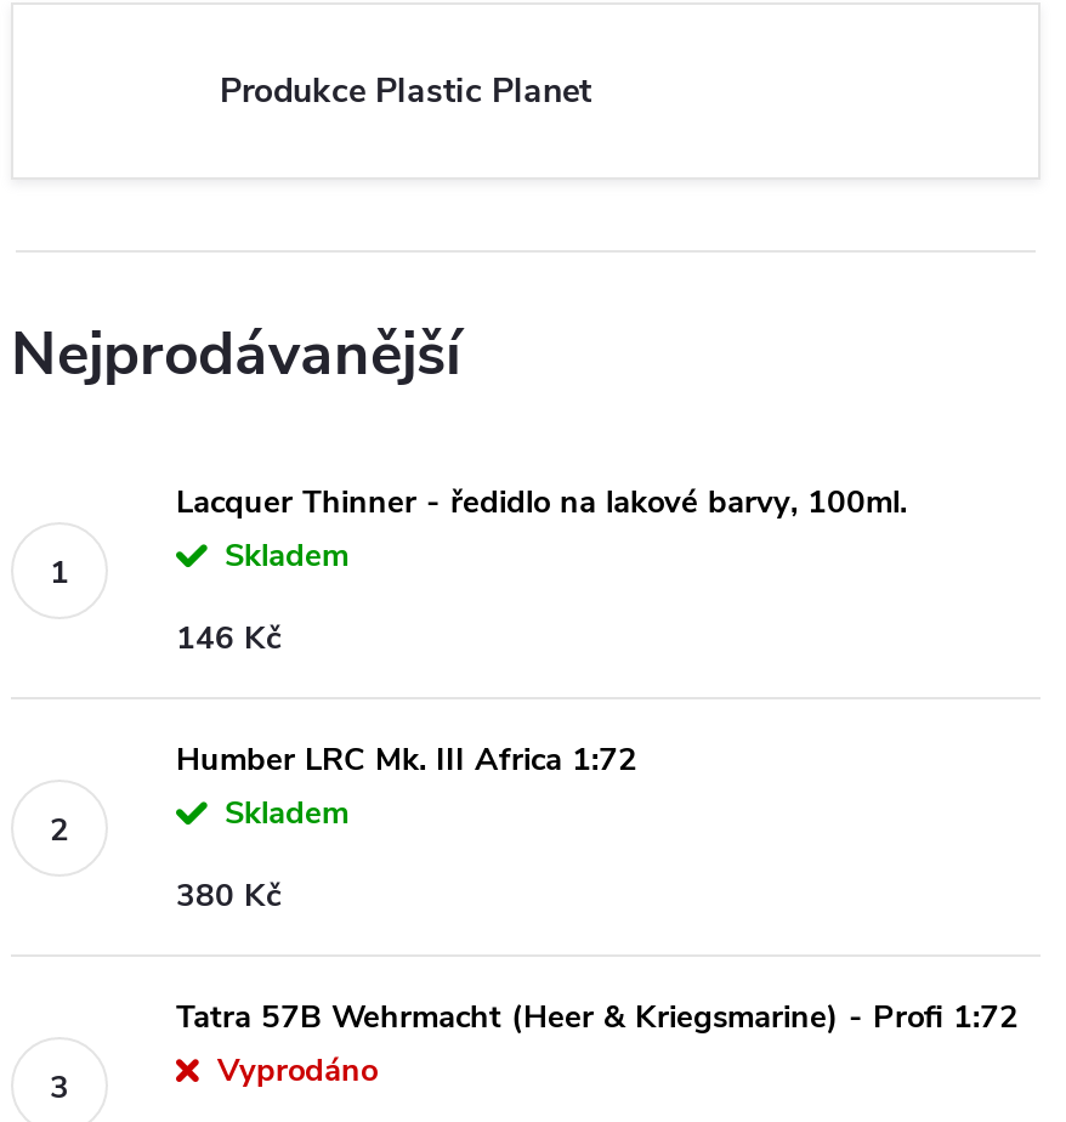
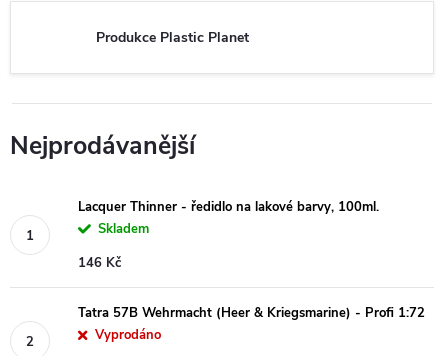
[176,738,637,918] Humber LRC Mk. III Africa 1:72 | Skladem | 380 Kč -> none

